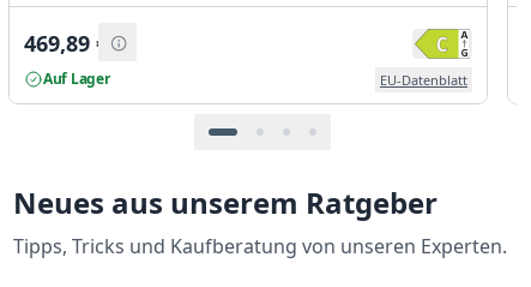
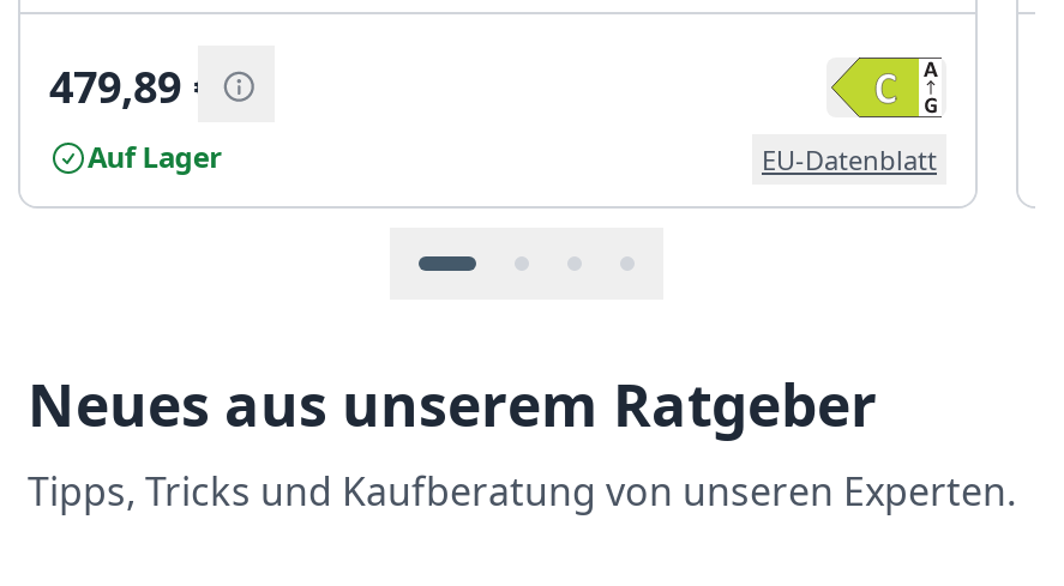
[24,29,108,58] 469,89 € -> [49,59,217,116] 479,89 €

